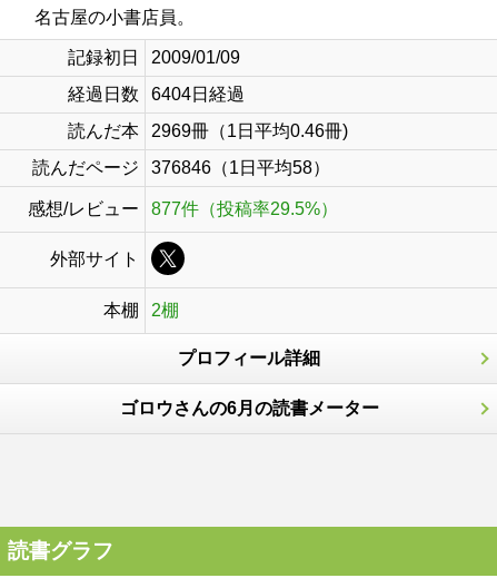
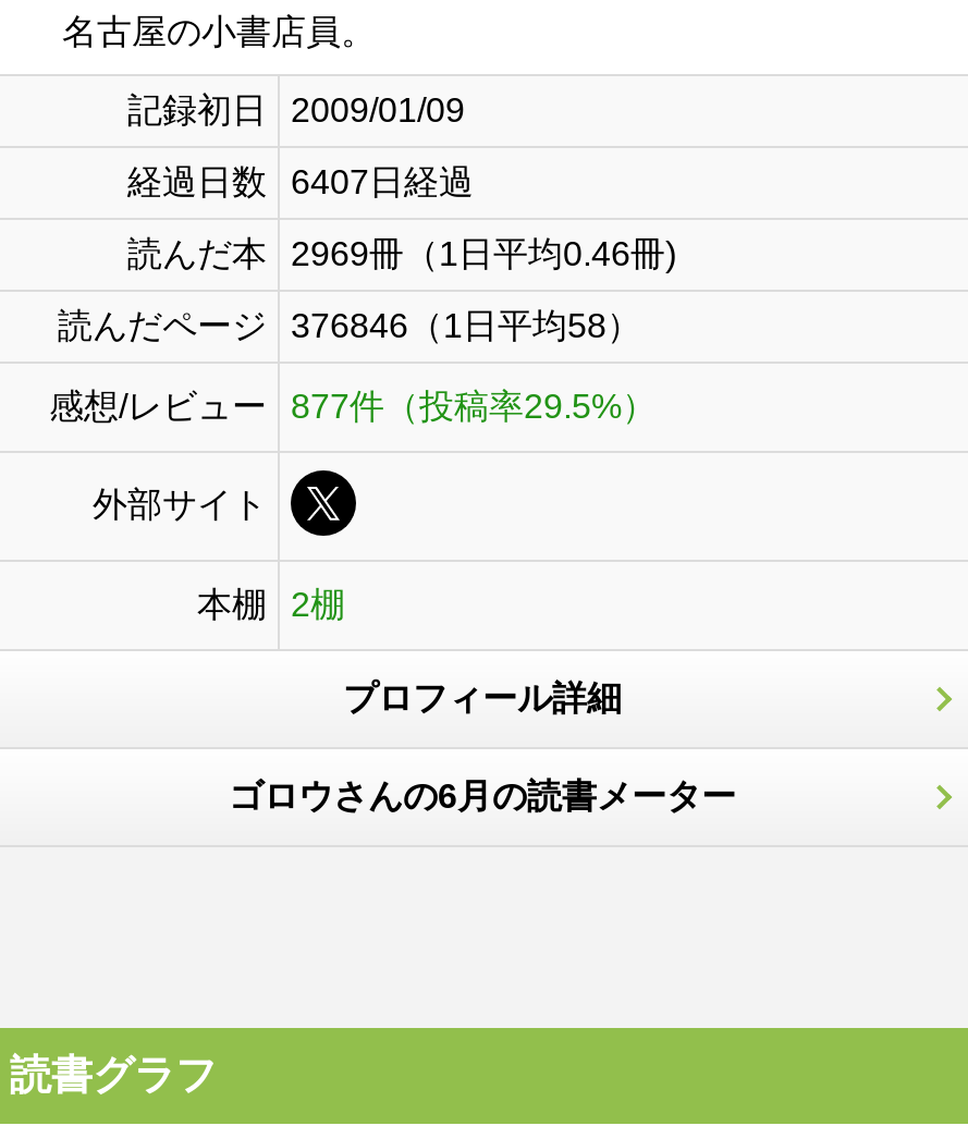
[68,85,245,104] 経過日数 6404日経過 -> [127,163,474,200] 経過日数 6407日経過

